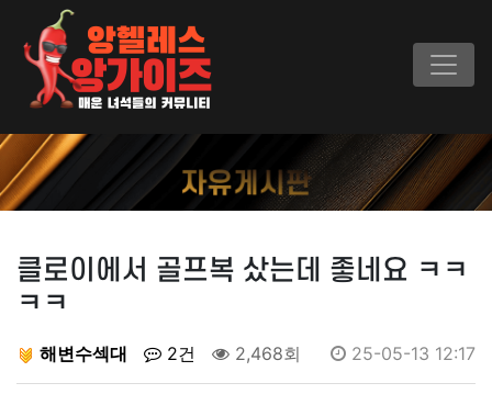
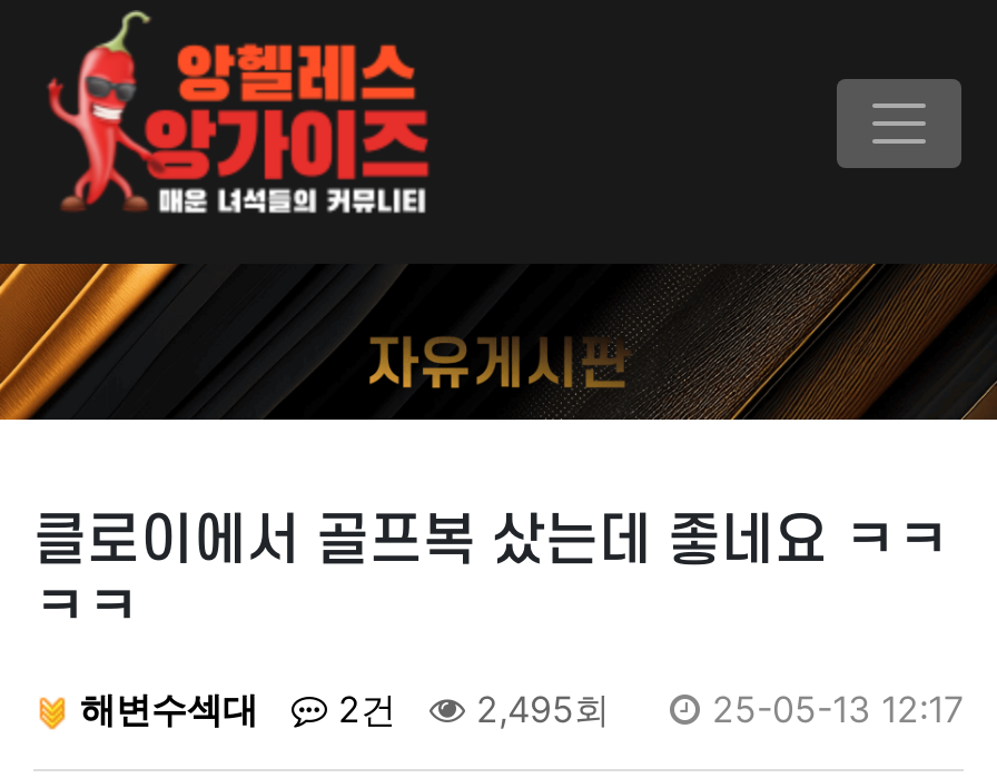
[40,342,301,364] 해변수섹대 2건 2,468회 -> [80,687,610,731] 해변수섹대 2건 2,495회

